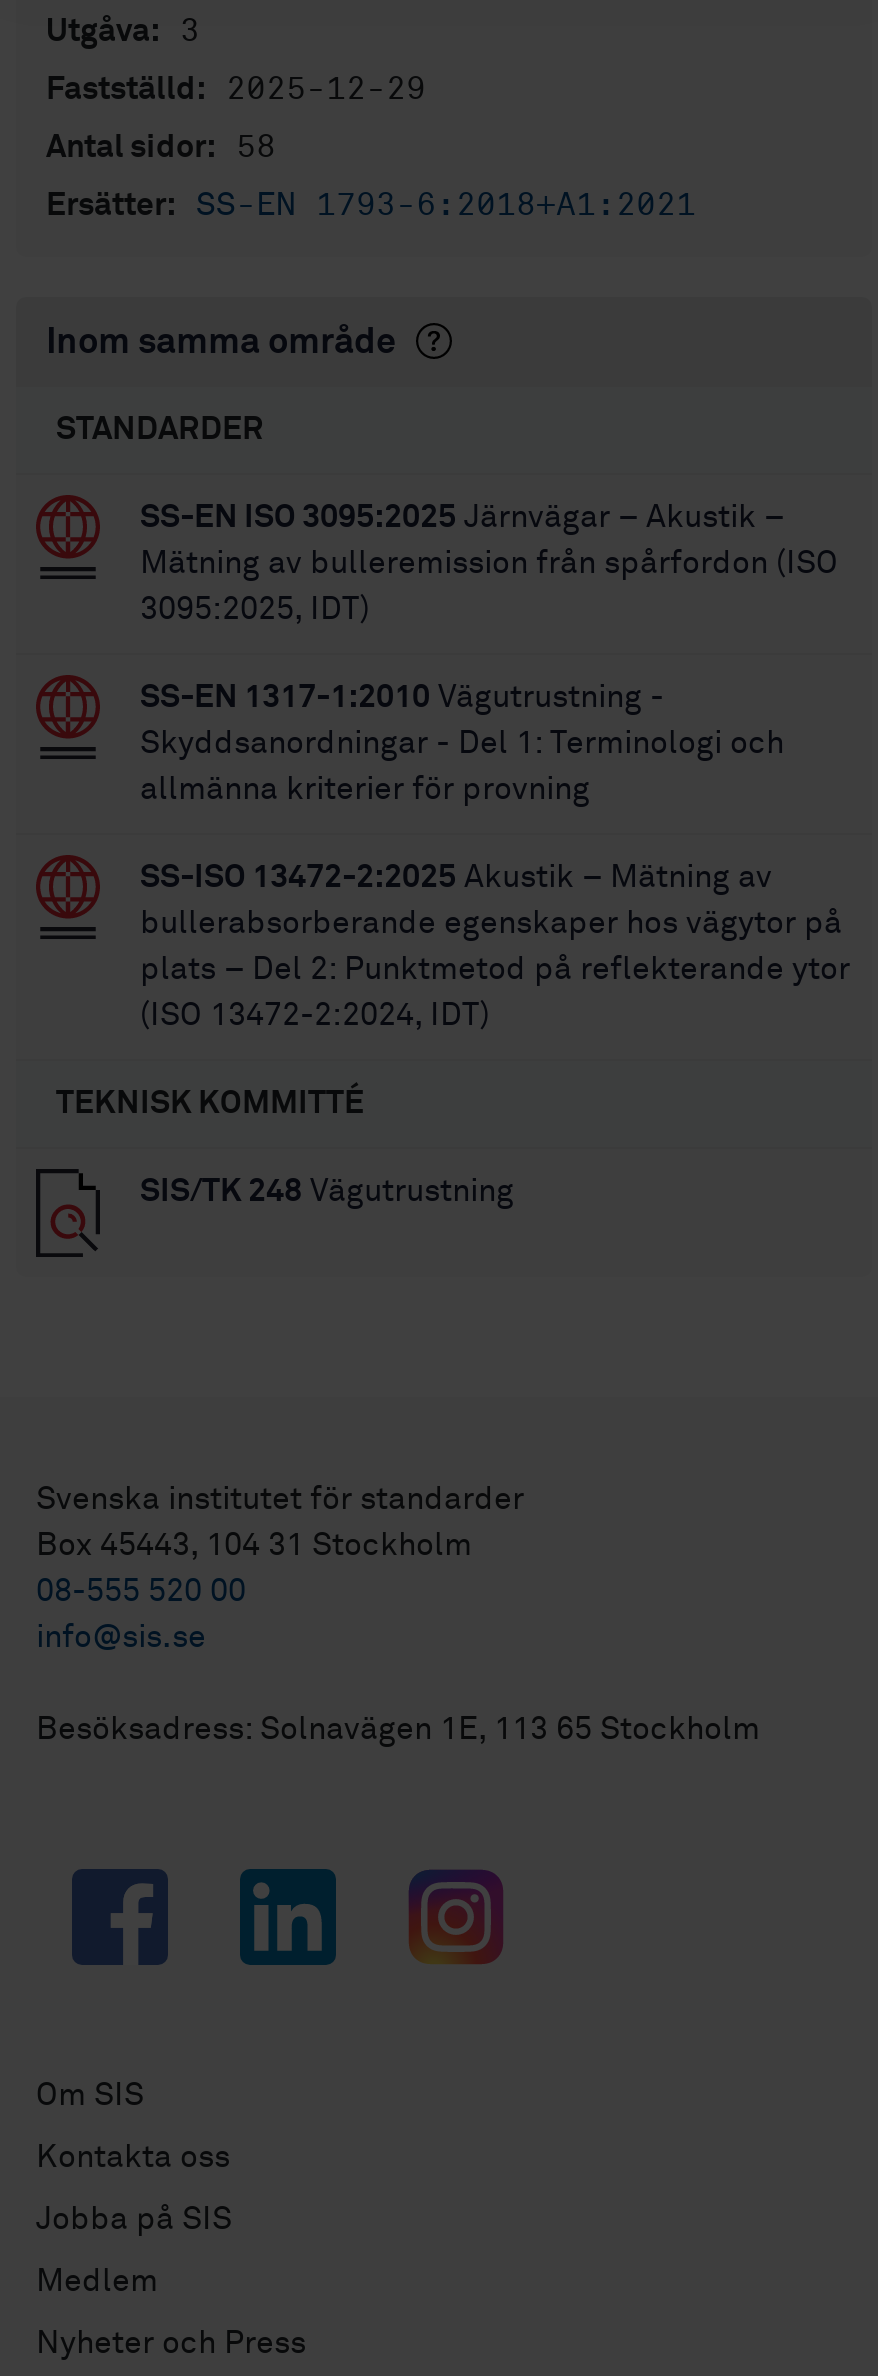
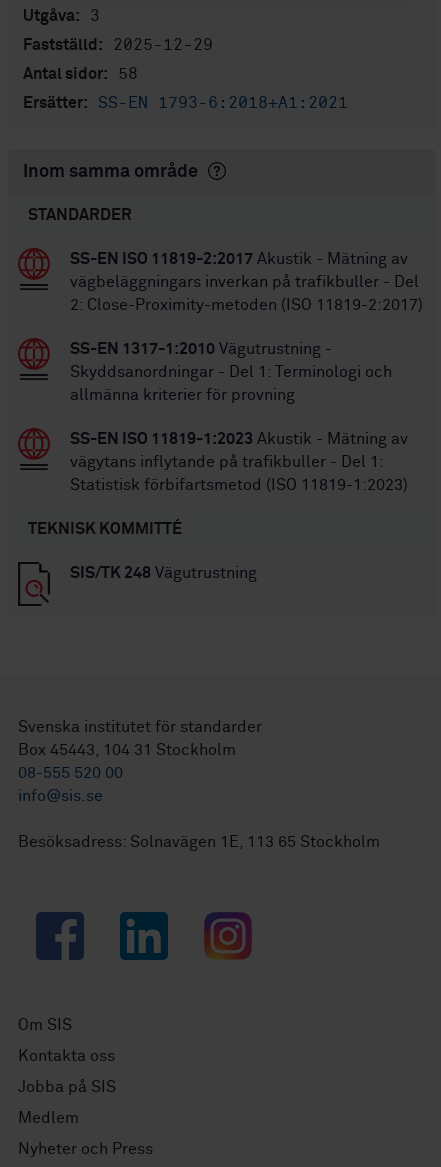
[140,500,838,624] SS-EN ISO 3095:2025 Järnvägar – Akustik – | Mätning av bulleremission från spårfordon (ISO | 3095:2025, IDT) -> [70,251,423,313] SS-EN ISO 11819-2:2017 Akustik - Mätning av | vägbeläggningars inverkan på trafikbuller - Del | 2: Close-Proximity-metoden (ISO 11819-2:2017)
[140,860,850,1030] SS-ISO 13472-2:2025 Akustik – Mätning av | bullerabsorberande egenskaper hos vägytor på | plats – Del 2: Punktmetod på reflekterande ytor | (ISO 13472-2:2024, IDT) -> [70,431,408,493] SS-EN ISO 11819-1:2023 Akustik - Mätning av | vägytans inflytande på trafikbuller - Del 1: | Statistisk förbifartsmetod (ISO 11819-1:2023)

